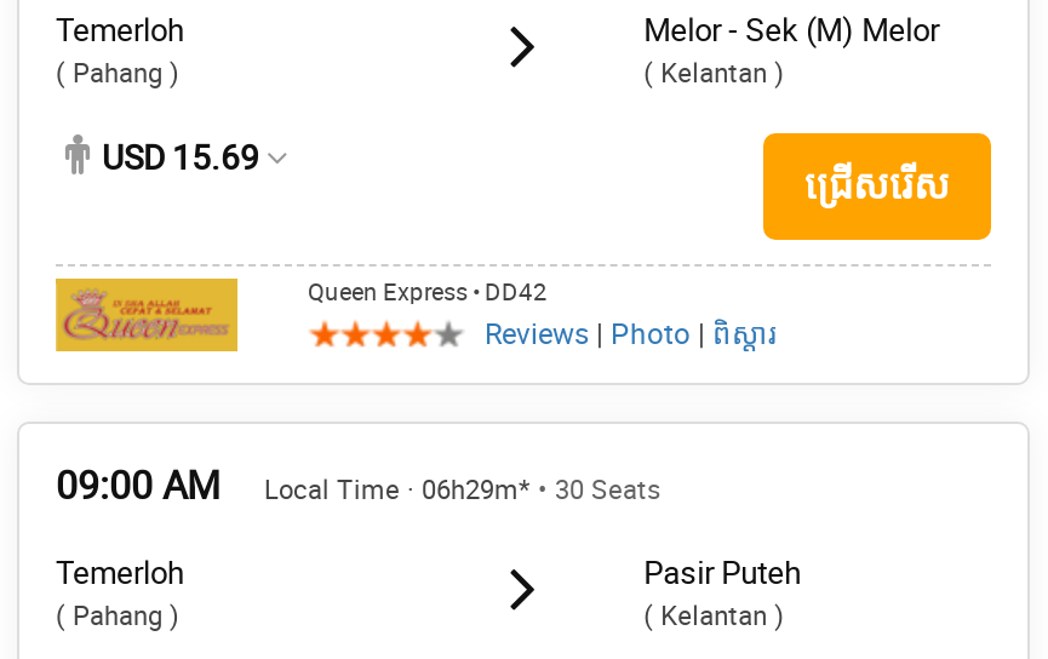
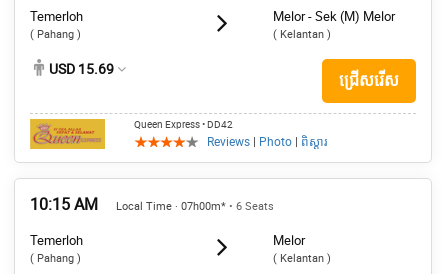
[56,463,221,509] 09:00 AM -> [30,195,98,214] 10:15 AM
[264,475,662,506] Local Time · 06h29m* • 30 Seats -> [116,200,274,213] Local Time · 07h00m* • 6 Seats
[644,555,801,591] Pasir Puteh -> [273,233,305,248] Melor

